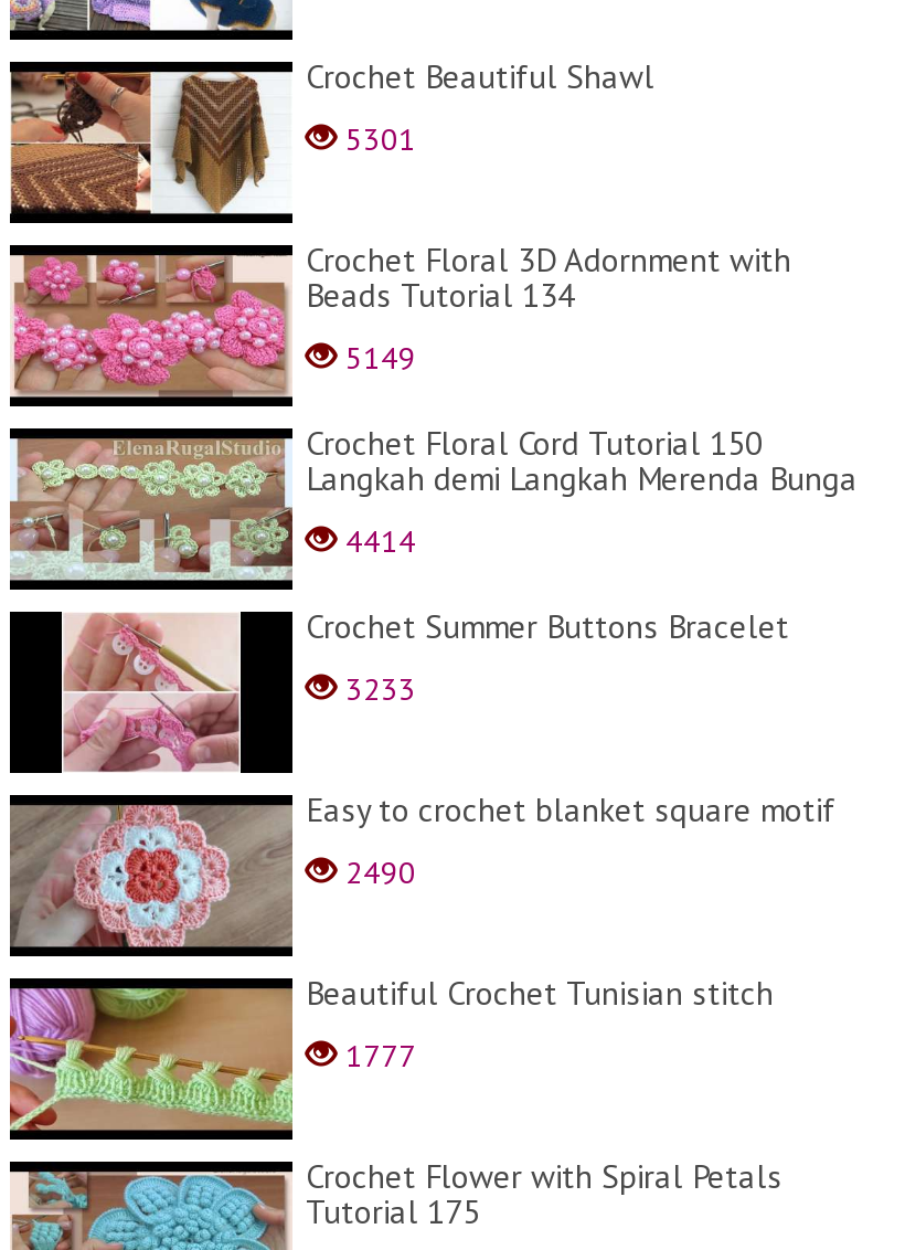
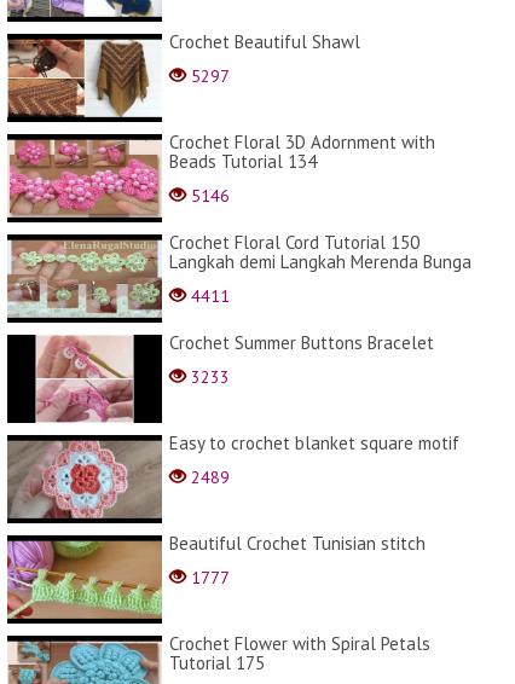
[337,119,416,159] 5301 -> [186,65,230,87] 5297
[337,338,416,378] 5149 -> [186,185,230,207] 5146
[337,521,416,561] 4414 -> [186,285,230,307] 4411
[337,852,416,892] 2490 -> [186,466,230,488] 2489

